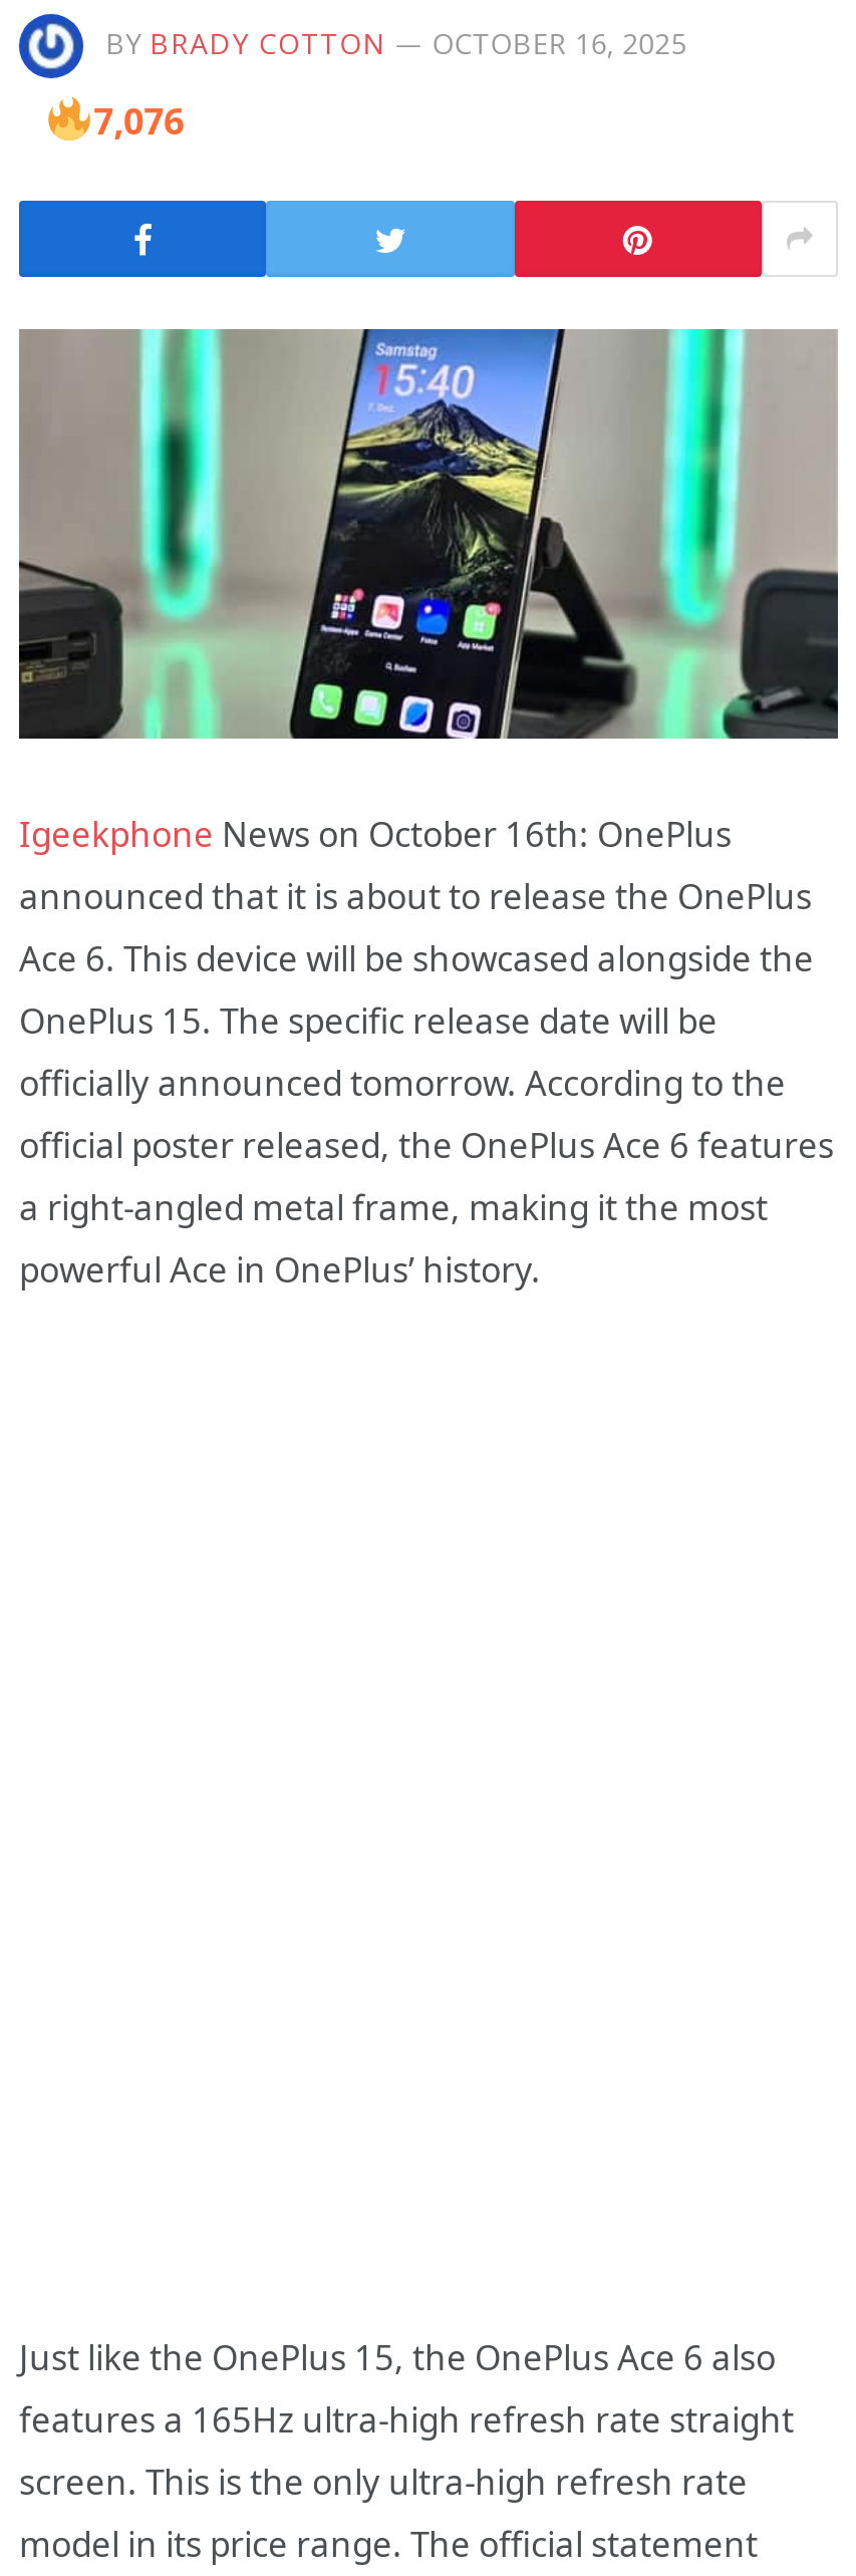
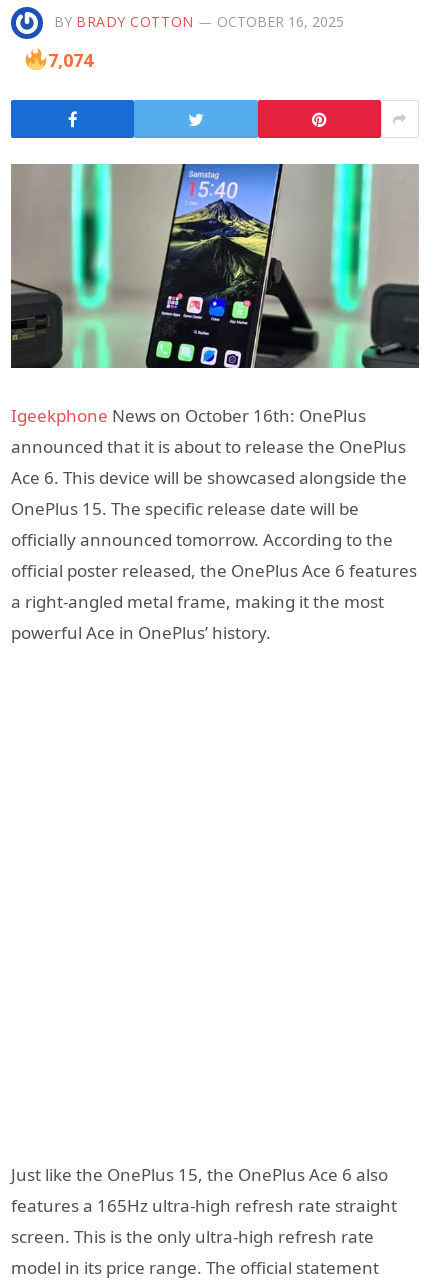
[94,95,184,144] 7,076 -> [48,47,93,71] 7,074

